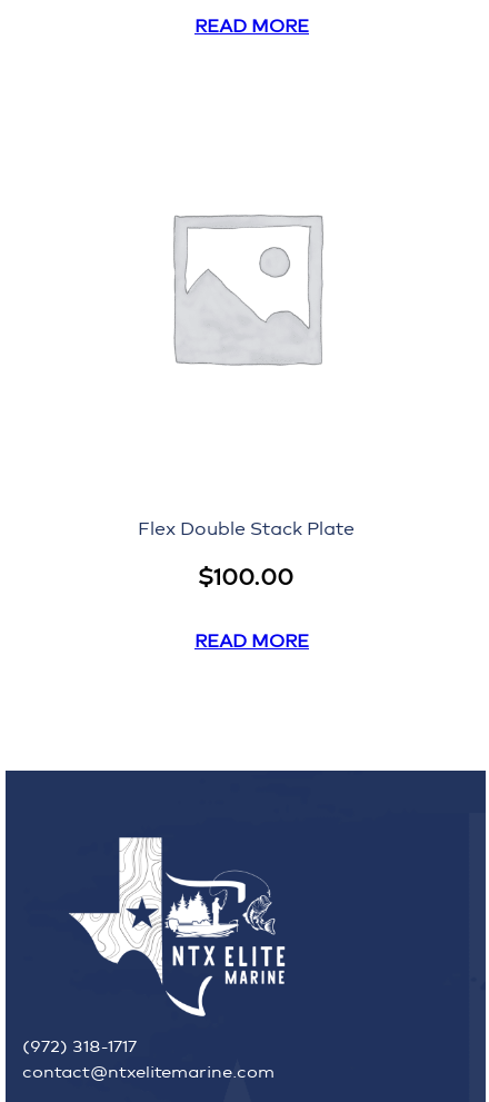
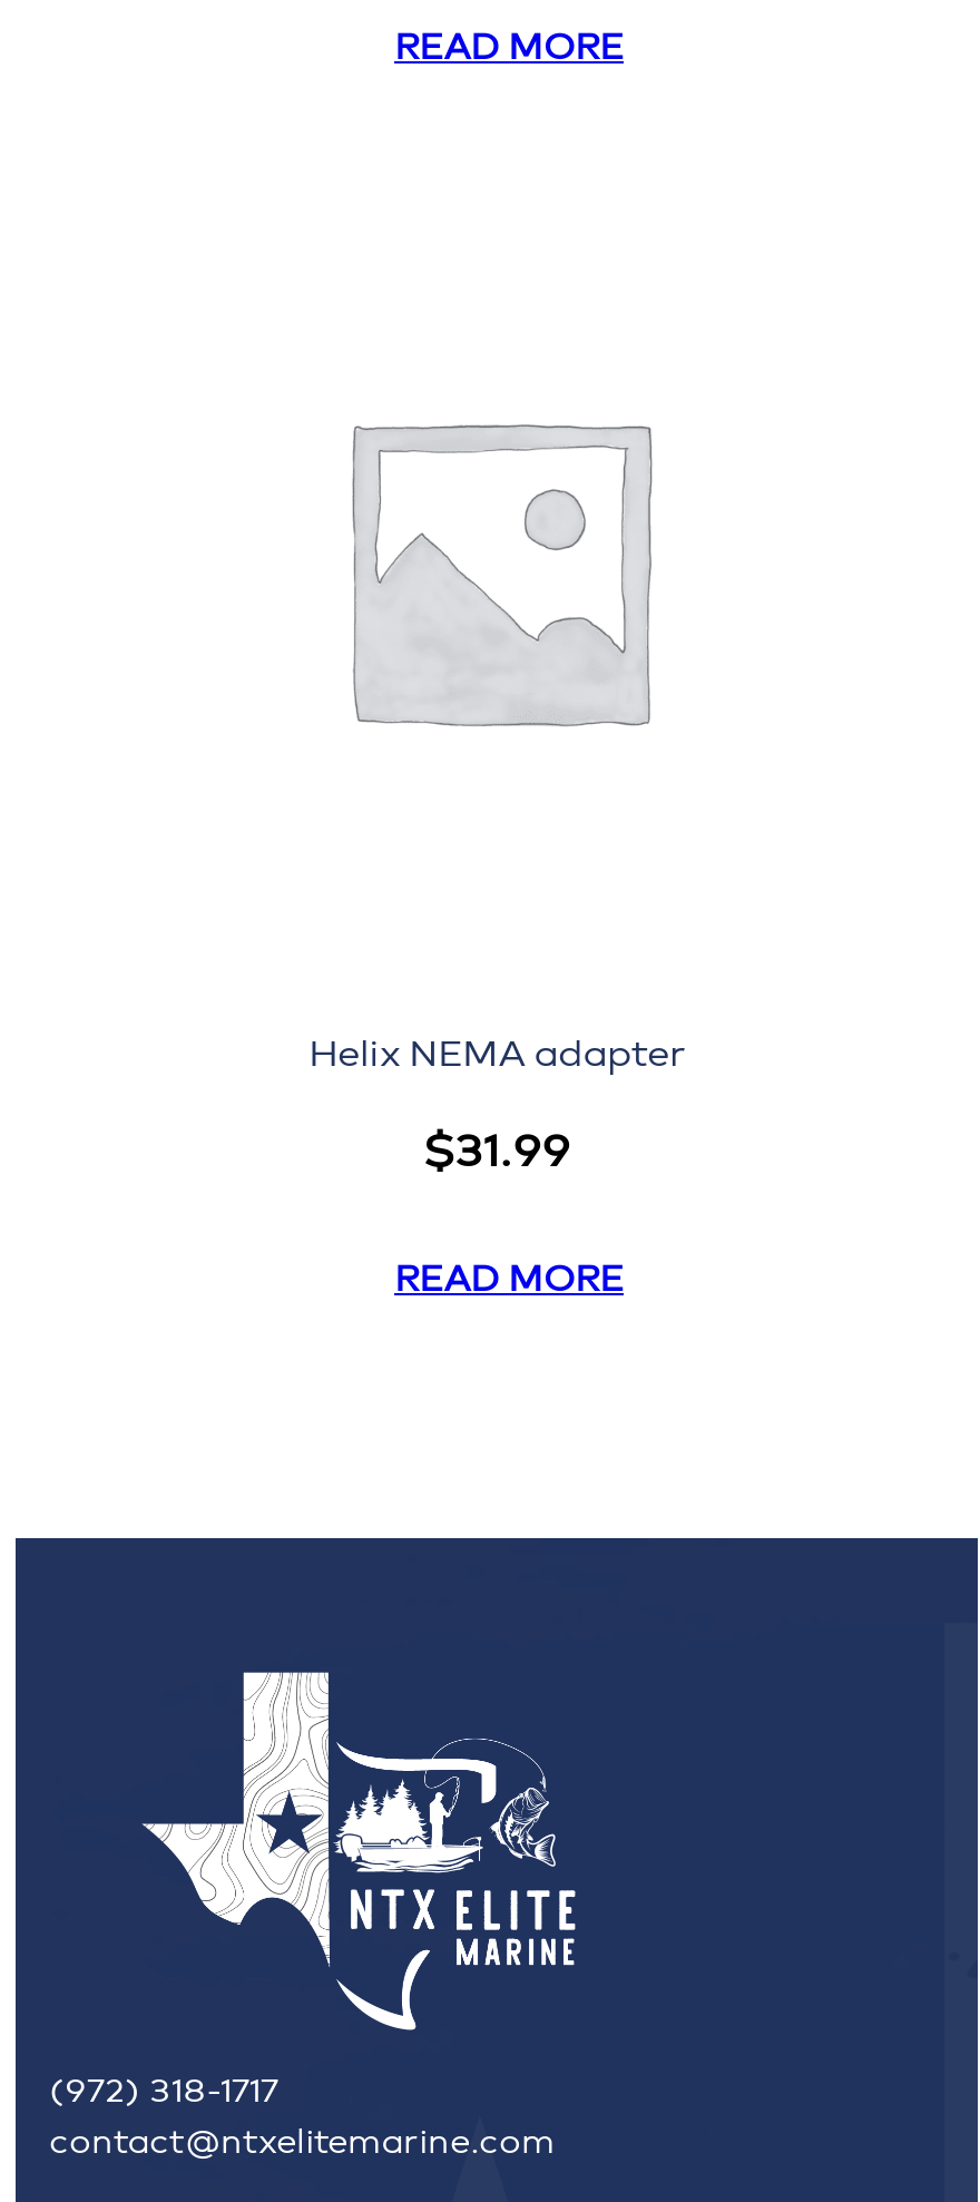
[137,518,354,539] Flex Double Stack Plate -> [308,1033,685,1075] Helix NEMA adapter
[198,564,293,591] $100.00 -> [423,1125,570,1178] $31.99

